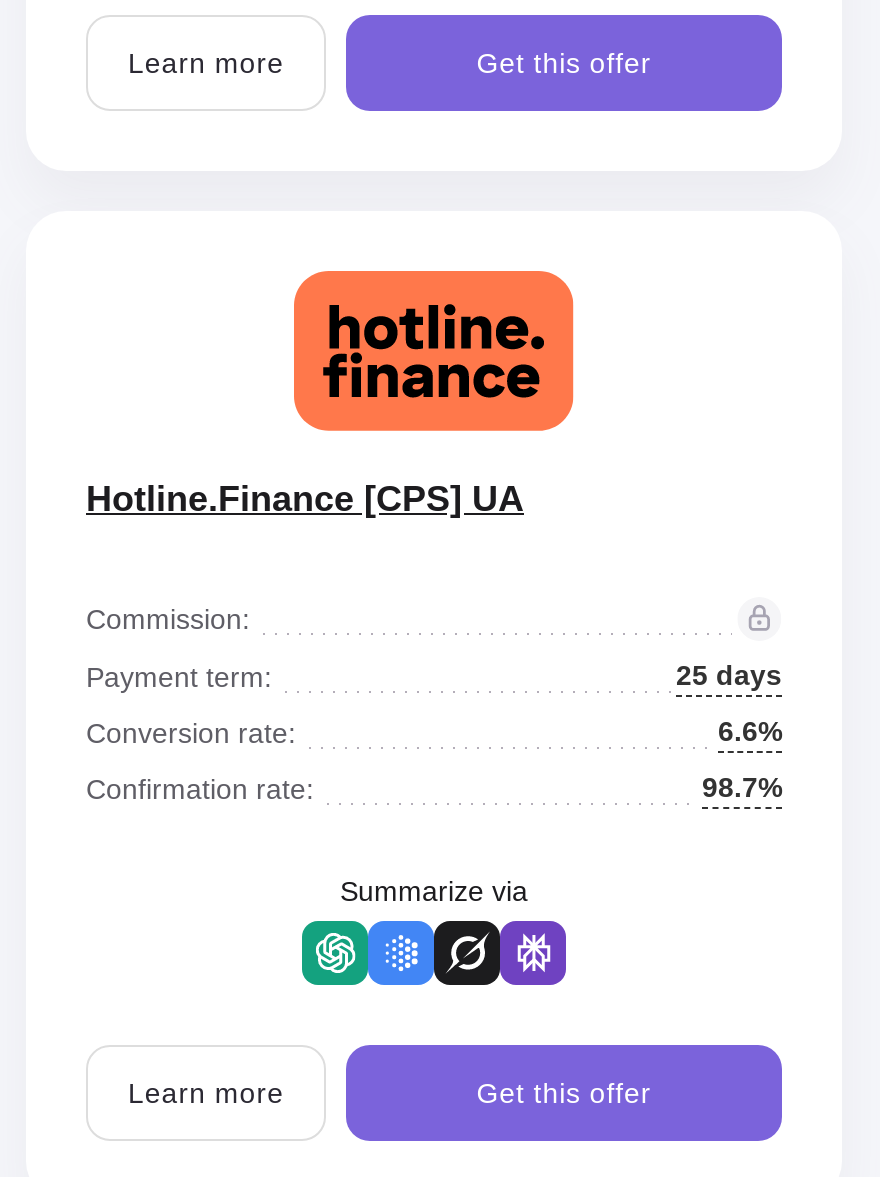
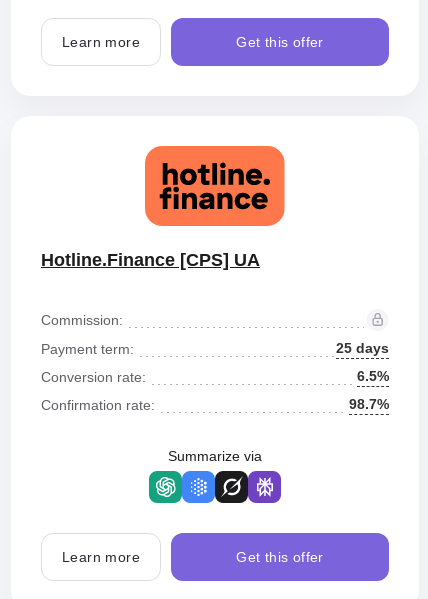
[718,715,782,747] 6.6% -> [357,368,389,384] 6.5%

